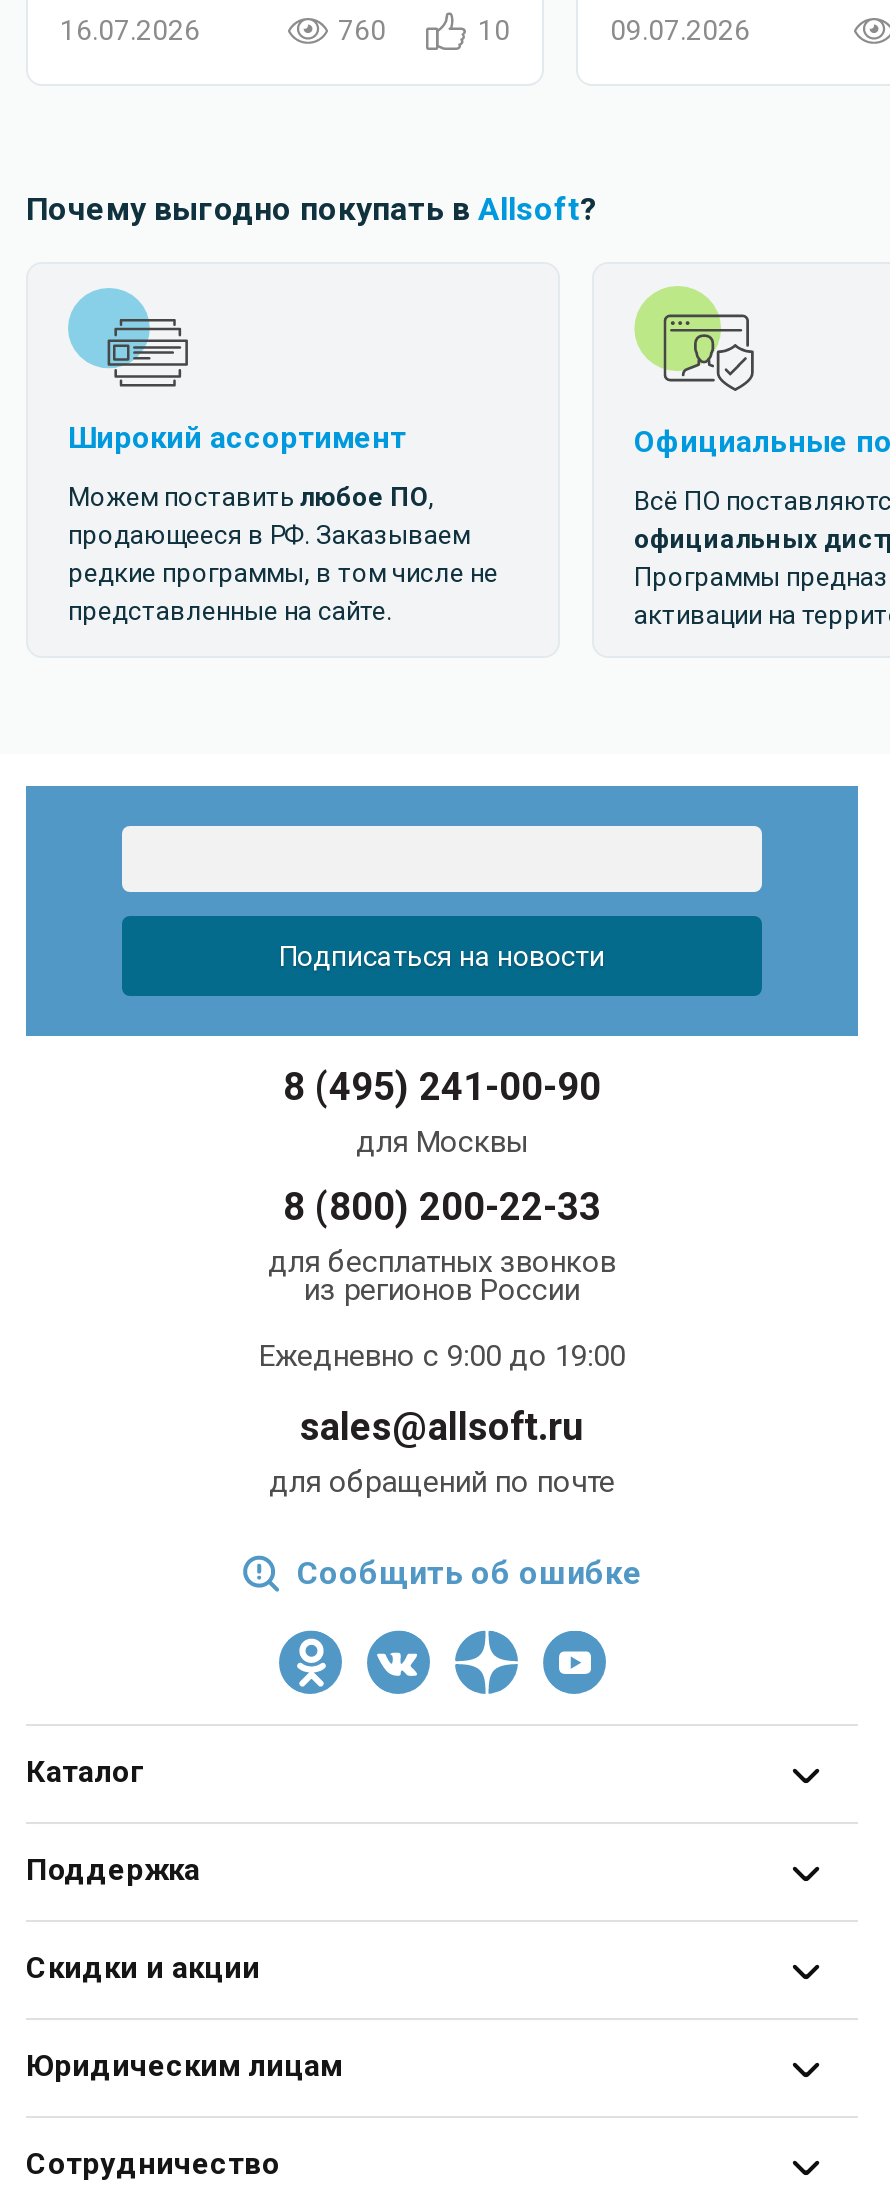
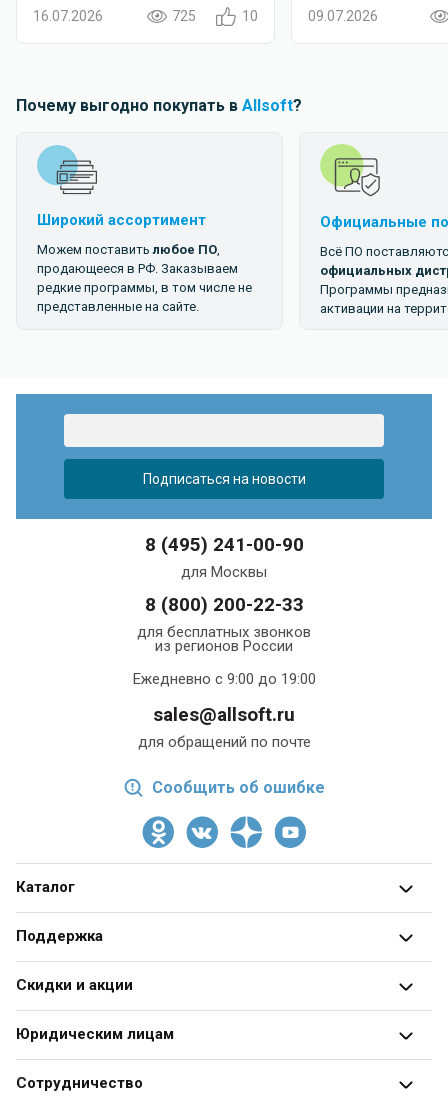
[338,14,386,46] 760 -> [172,8,196,24] 725

